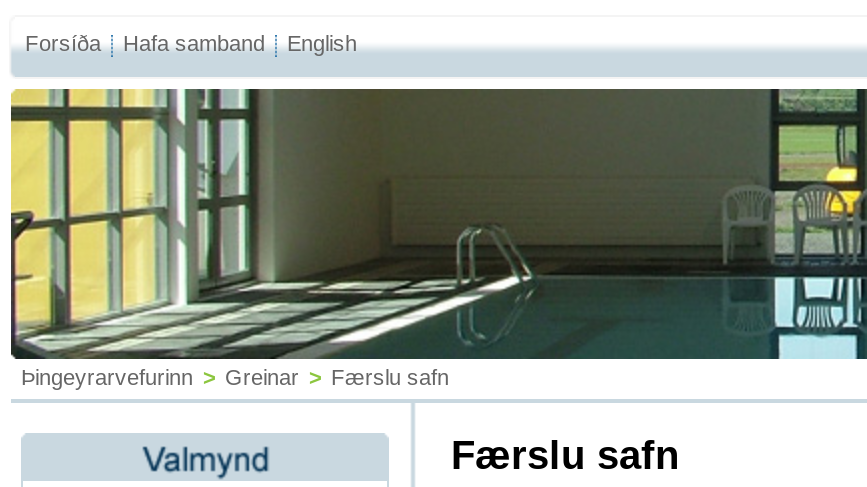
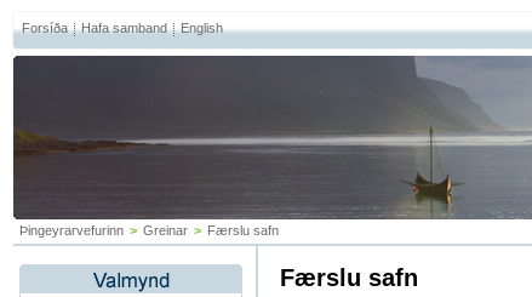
[9,87,861,359] [image] -> [12,55,528,219] [image]

